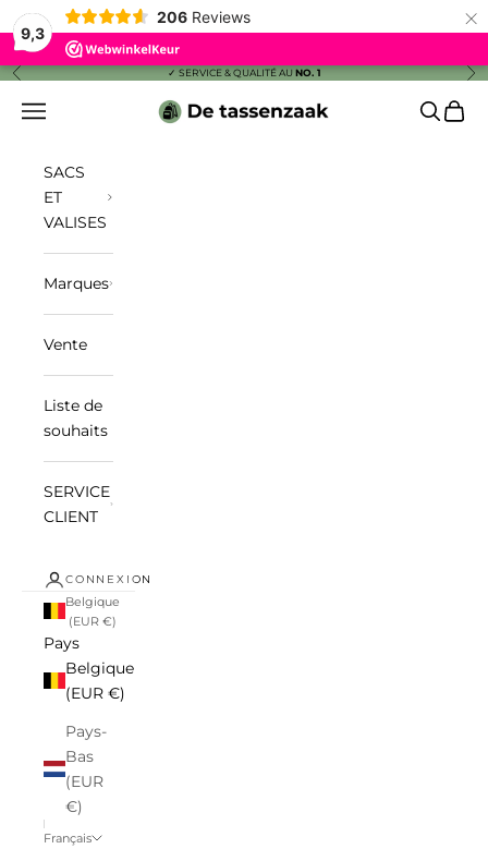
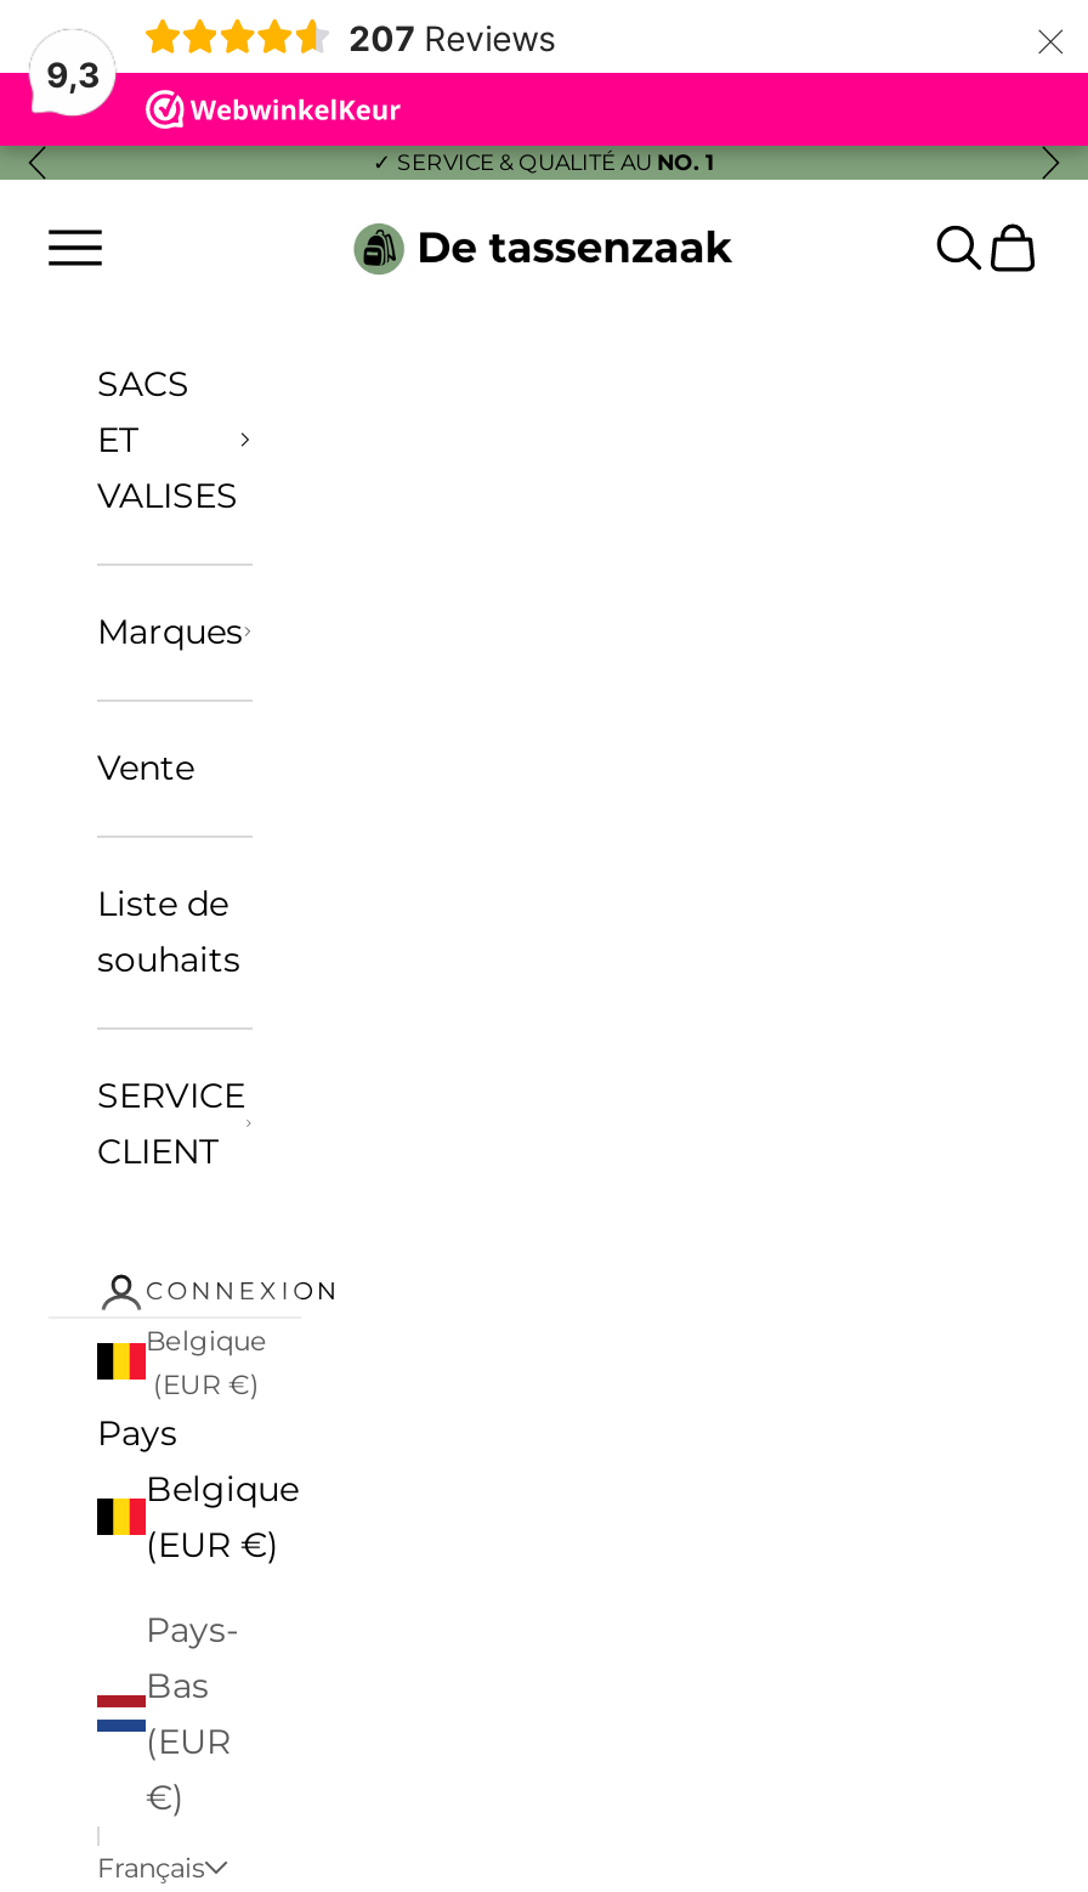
[156,7,250,26] 206 Reviews -> [349,16,555,57] 207 Reviews

